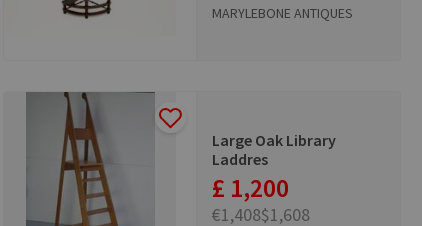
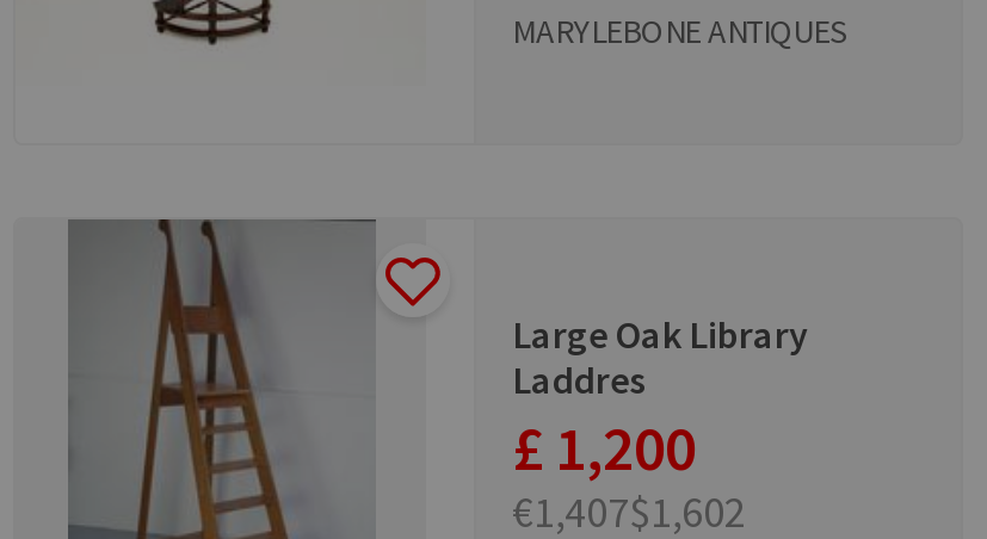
[212,202,310,225] €1,408$1,608 -> [512,483,746,538] €1,407$1,602

